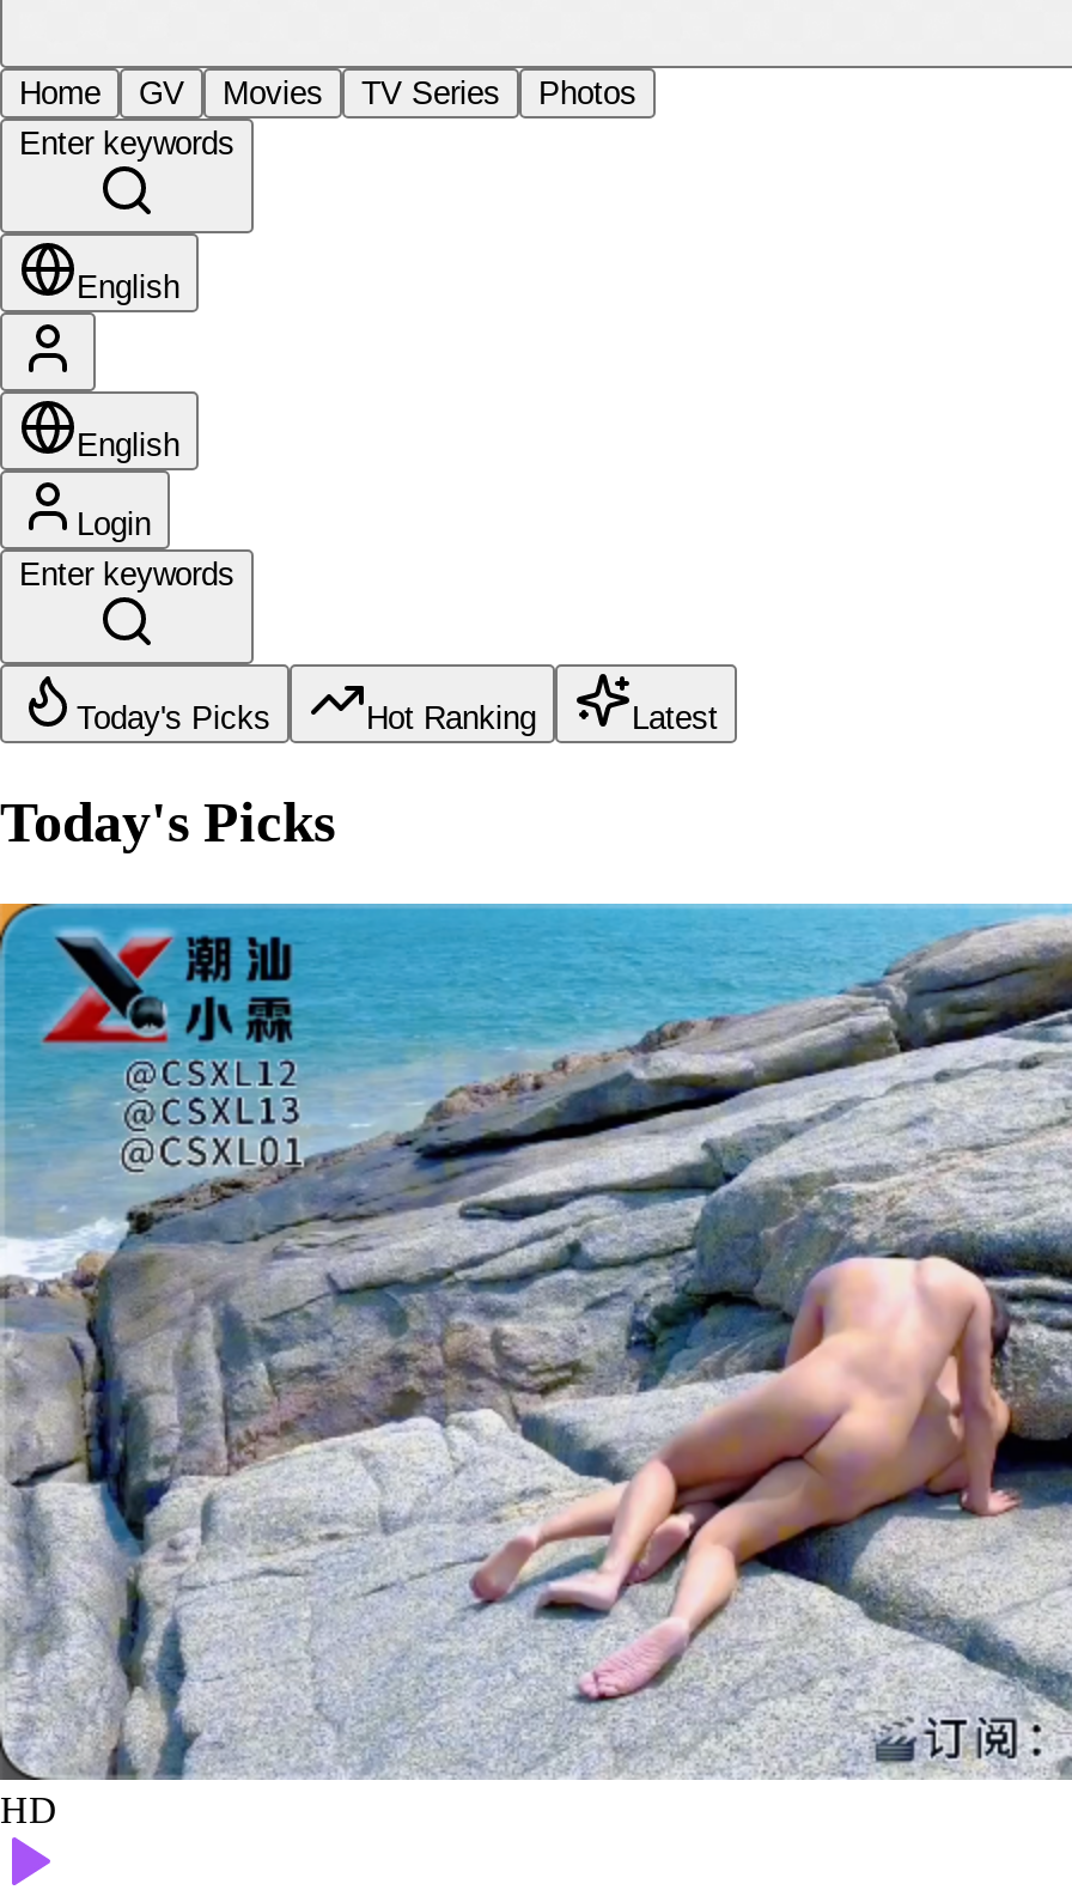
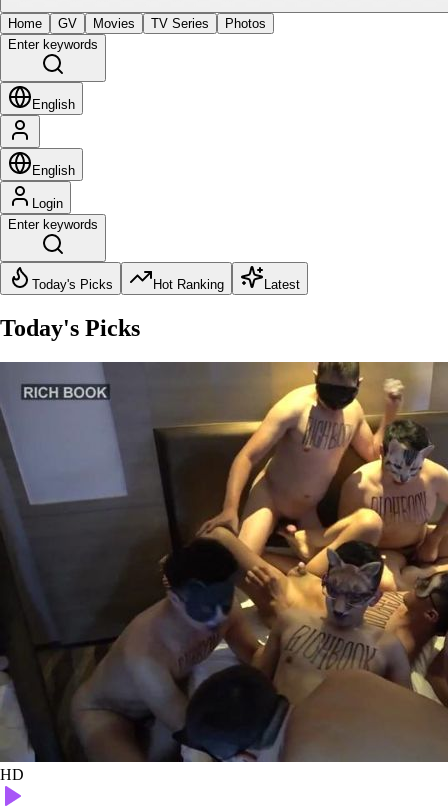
[7,901,1065,1782] [image] -> [3,361,445,763] [image]

